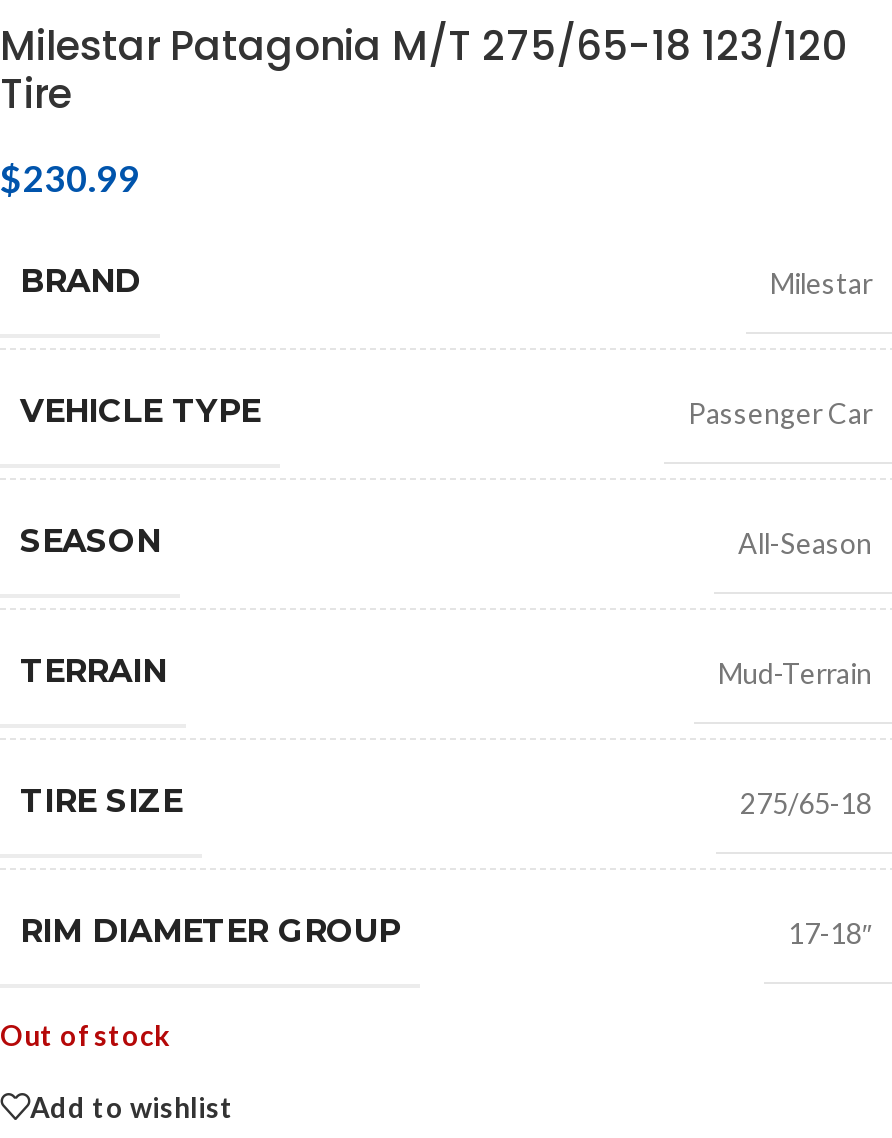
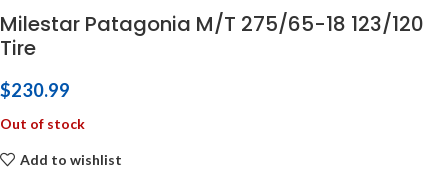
[20,263,872,951] BRAND | Milestar | VEHICLE TYPE | Passenger Car | SEASON | All-Season | TERRAIN | Mud-Terrain | TIRE SIZE | 275/65-18 | RIM DIAMETER GROUP | 17-18″ -> none

